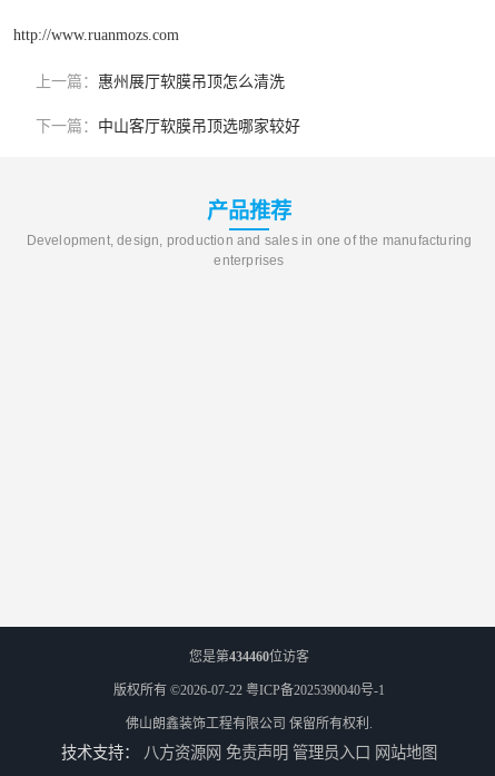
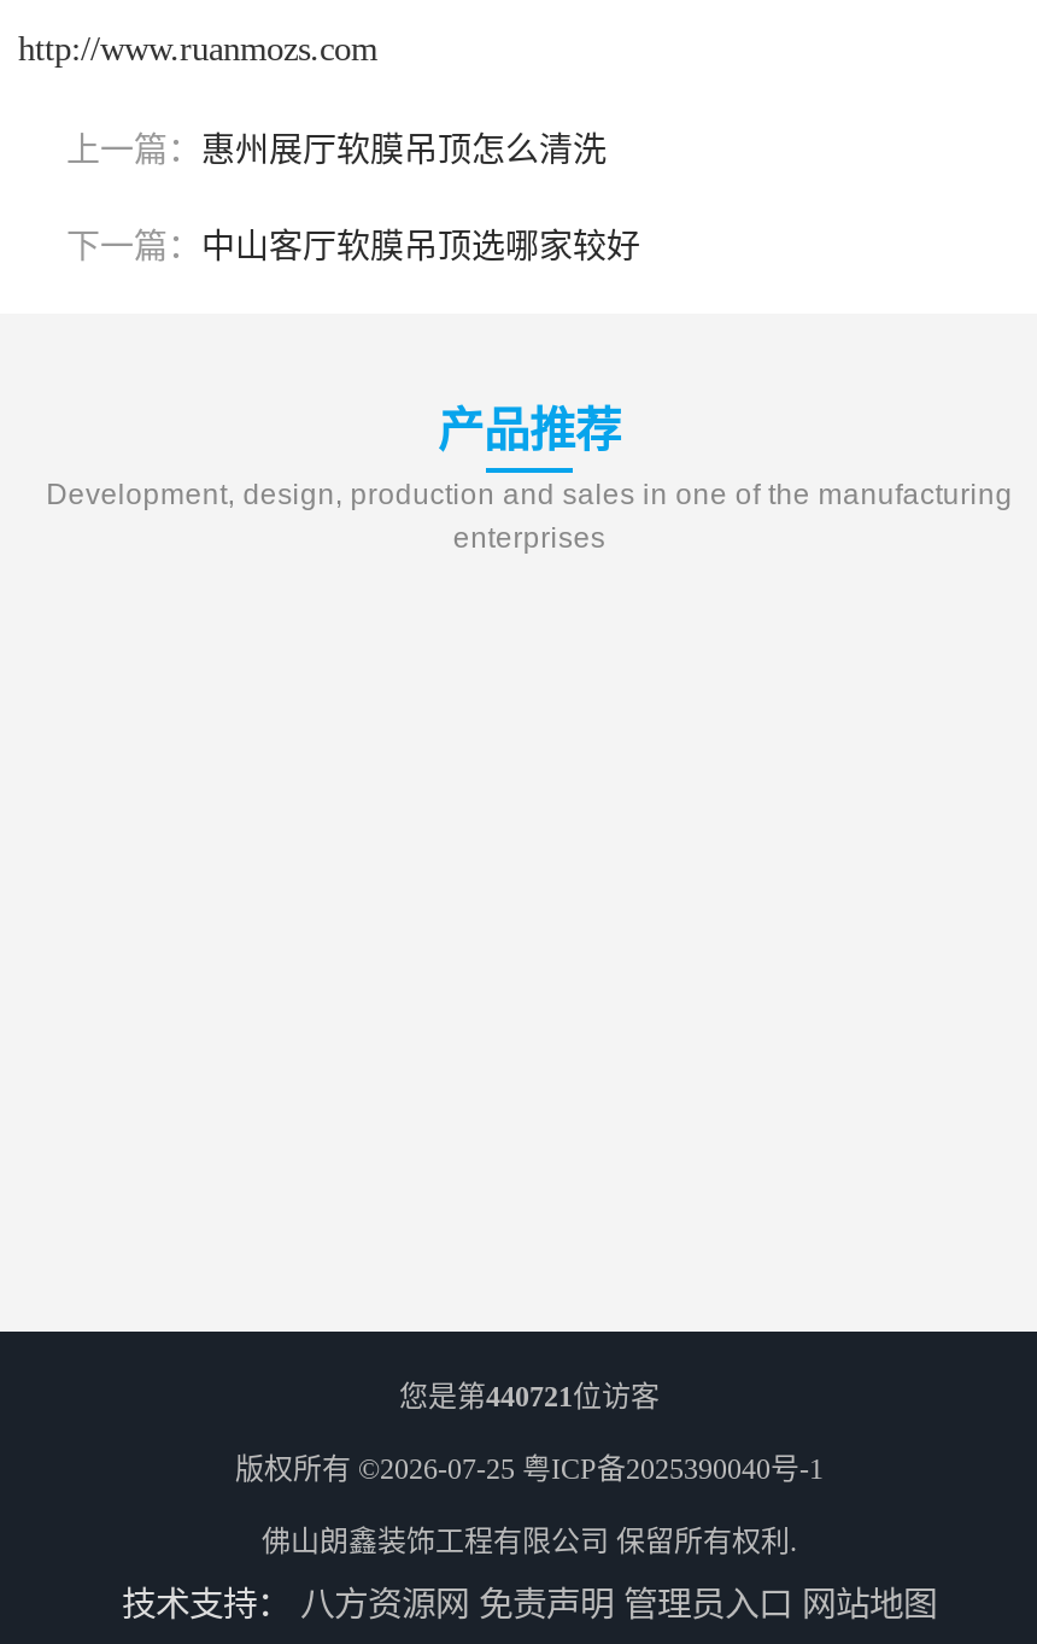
[189,649,309,665] 您是第434460位访客 -> [399,1380,660,1414] 您是第440721位访客
[113,682,385,698] 版权所有 ©2026-07-22粤ICP备2025390040号-1 -> [235,1452,824,1486] 版权所有 ©2026-07-25粤ICP备2025390040号-1

